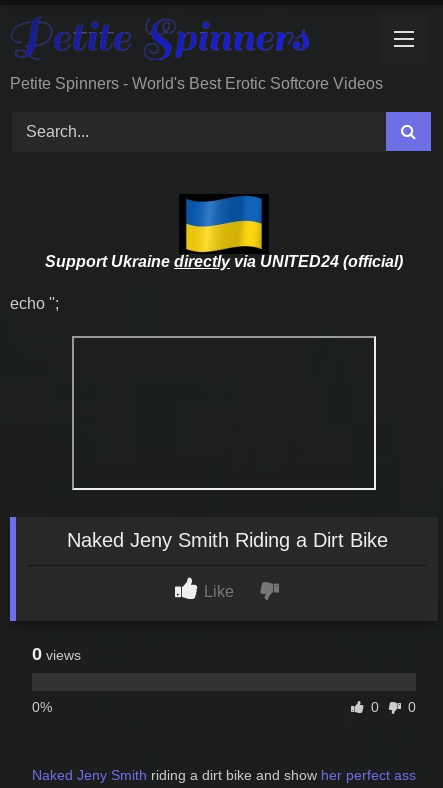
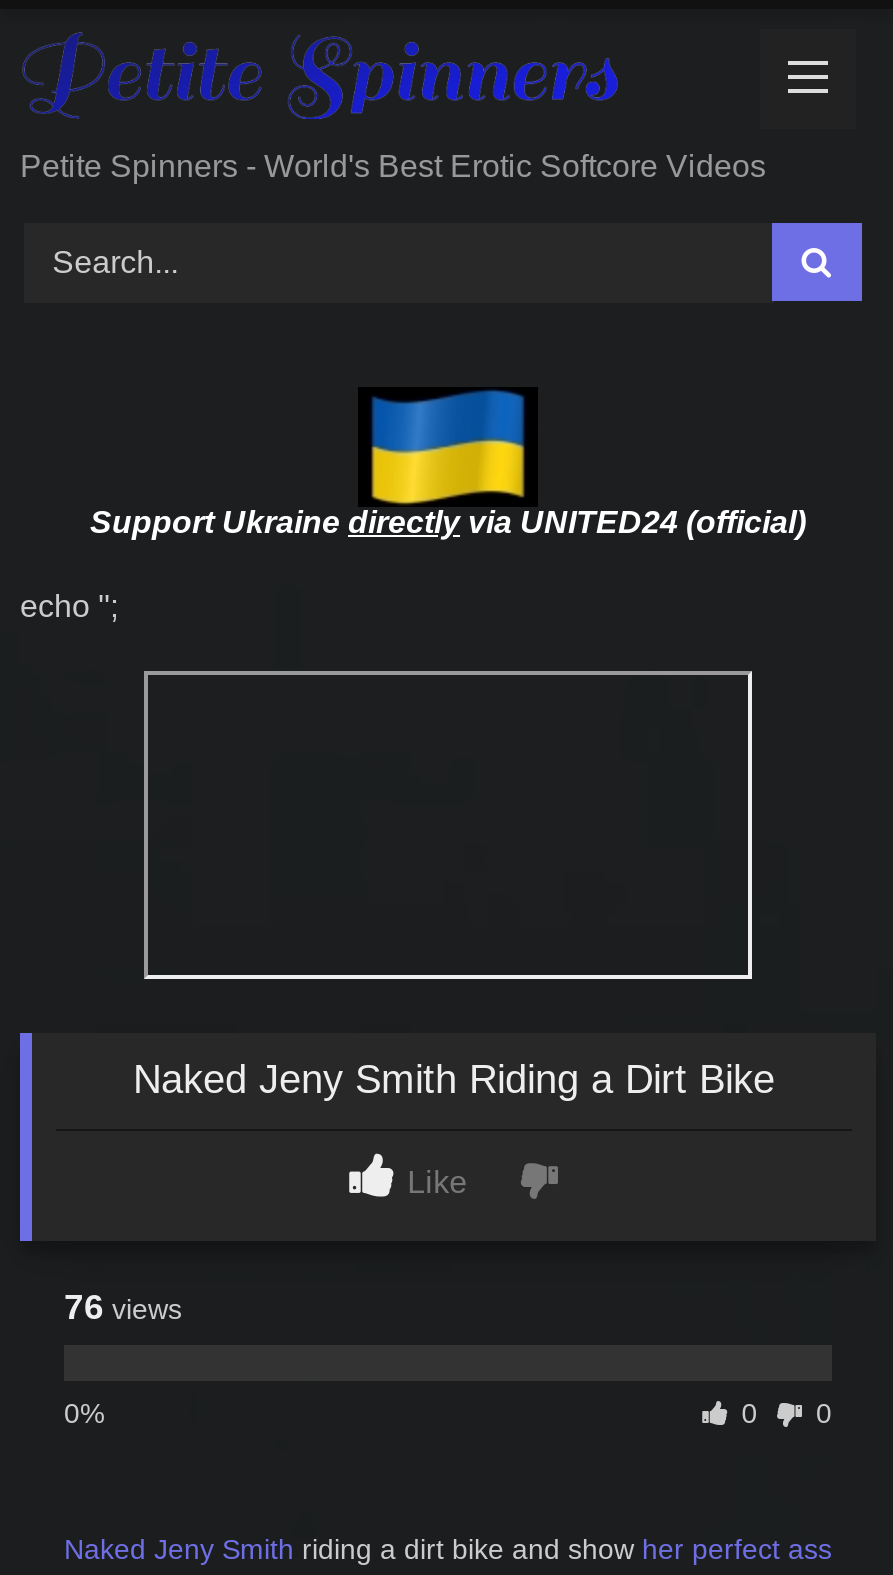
[32,644,81,664] 0 views -> [64,1288,182,1328] 76 views

